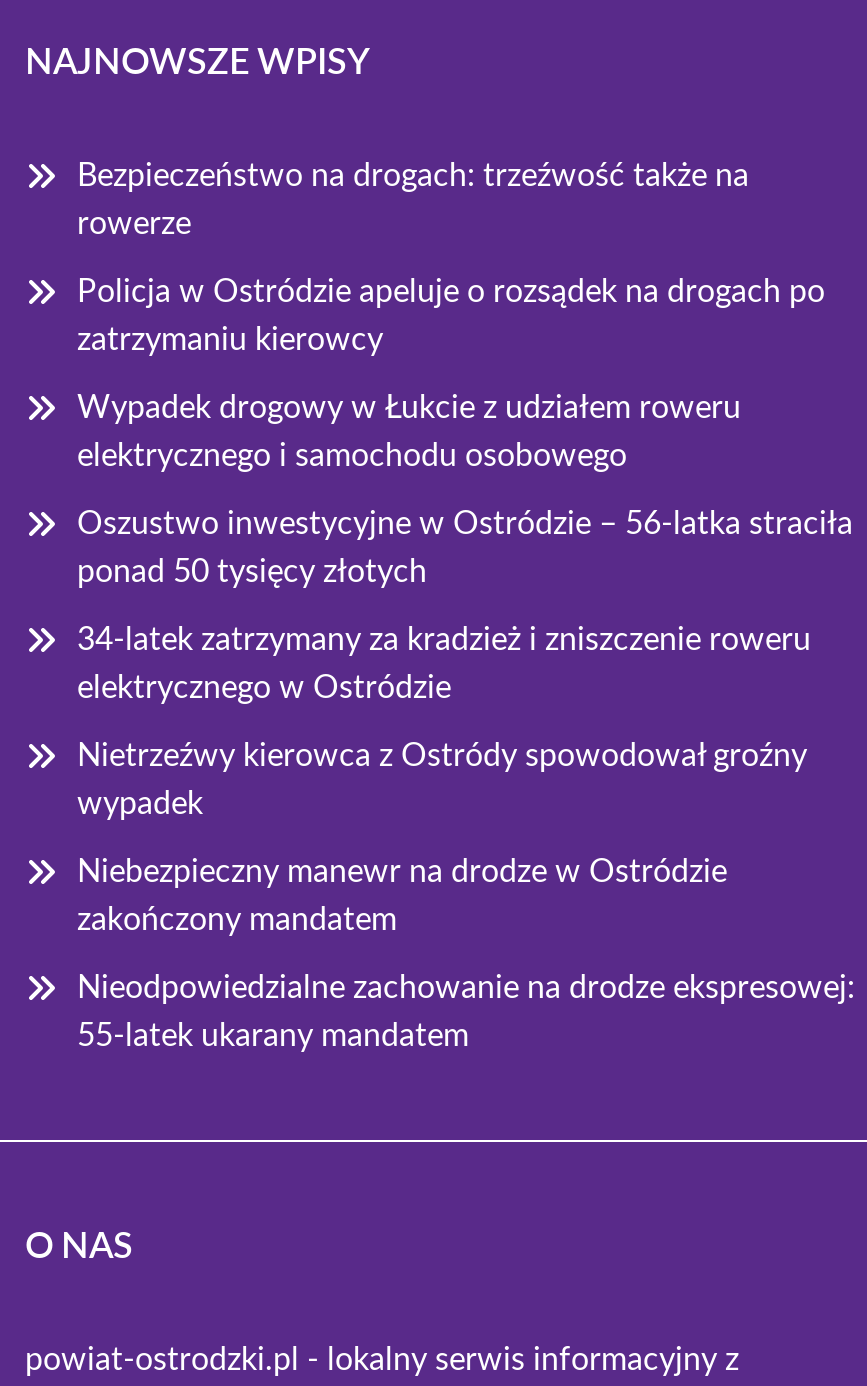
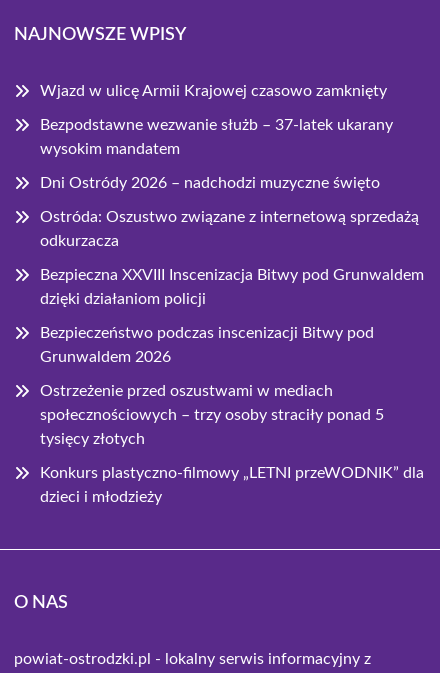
[77,160,855,1052] Bezpieczeństwo na drogach: trzeźwość także na | rowerze | Policja w Ostródzie apeluje o rozsądek na drogach po | zatrzymaniu kierowcy | Wypadek drogowy w Łukcie z udziałem roweru | elektrycznego i samochodu osobowego | Oszustwo inwestycyjne w Ostródzie – 56-latka straciła | ponad 50 tysięcy złotych | 34-latek zatrzymany za kradzież i zniszczenie roweru | elektrycznego w Ostródzie | Nietrzeźwy kierowca z Ostródy spowodował groźny | wypadek | Niebezpieczny manewr na drodze w Ostródzie | zakończony mandatem | Nieodpowiedzialne zachowanie na drodze ekspresowej: | 55-latek ukarany mandatem -> [40,83,424,505] Wjazd w ulicę Armii Krajowej czasowo zamknięty | Bezpodstawne wezwanie służb – 37-latek ukarany | wysokim mandatem | Dni Ostródy 2026 – nadchodzi muzyczne święto | Ostróda: Oszustwo związane z internetową sprzedażą | odkurzacza | Bezpieczna XXVIII Inscenizacja Bitwy pod Grunwaldem | dzięki działaniom policji | Bezpieczeństwo podczas inscenizacji Bitwy pod | Grunwaldem 2026 | Ostrzeżenie przed oszustwami w mediach | społecznościowych – trzy osoby straciły ponad 5 | tysięcy złotych | Konkurs plastyczno-filmowy „LETNI przeWODNIK” dla | dzieci i młodzieży

